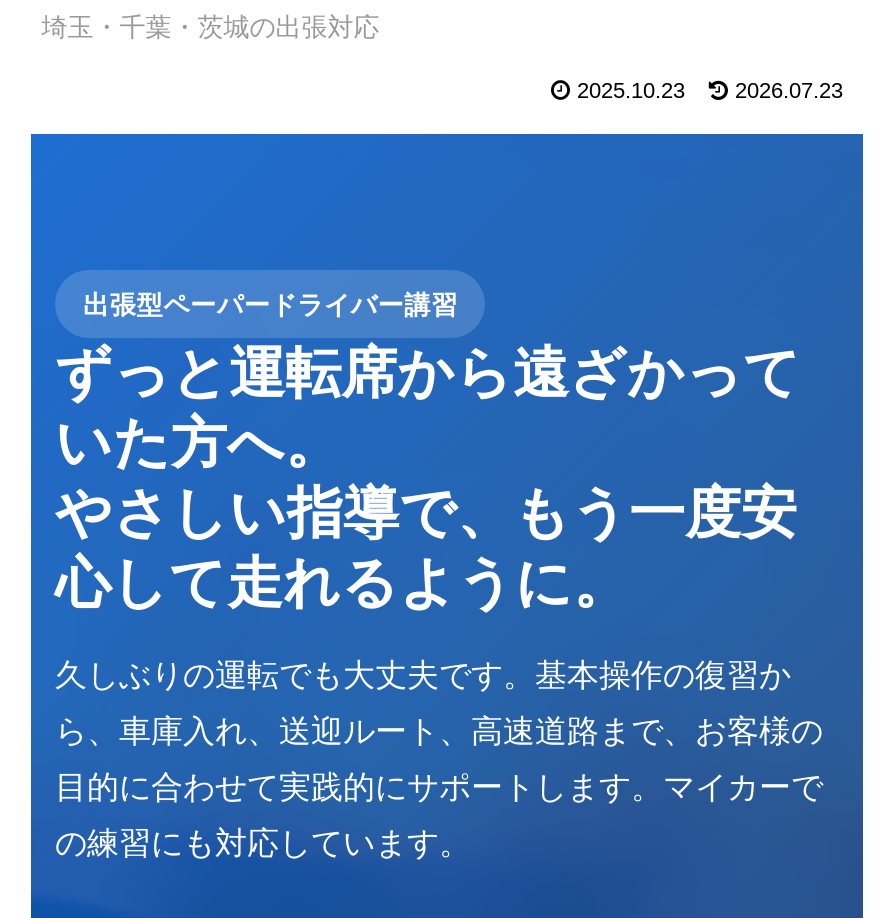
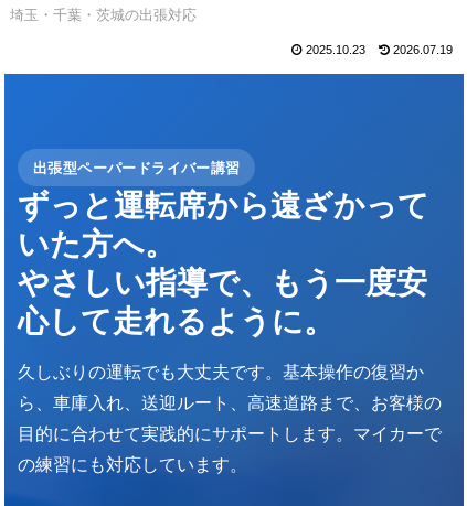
[735,78,843,102] 2026.07.23 -> [393,43,453,56] 2026.07.19

